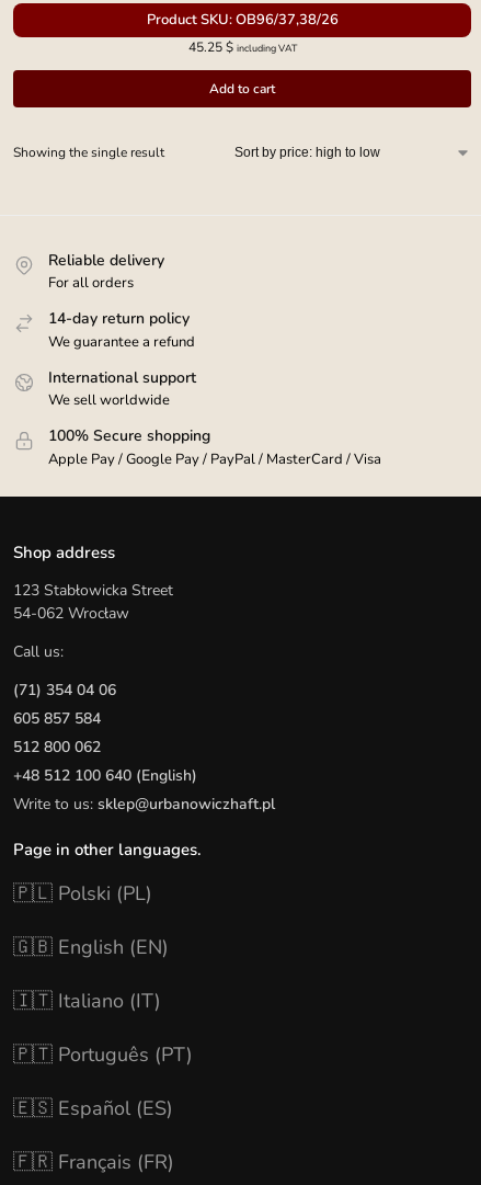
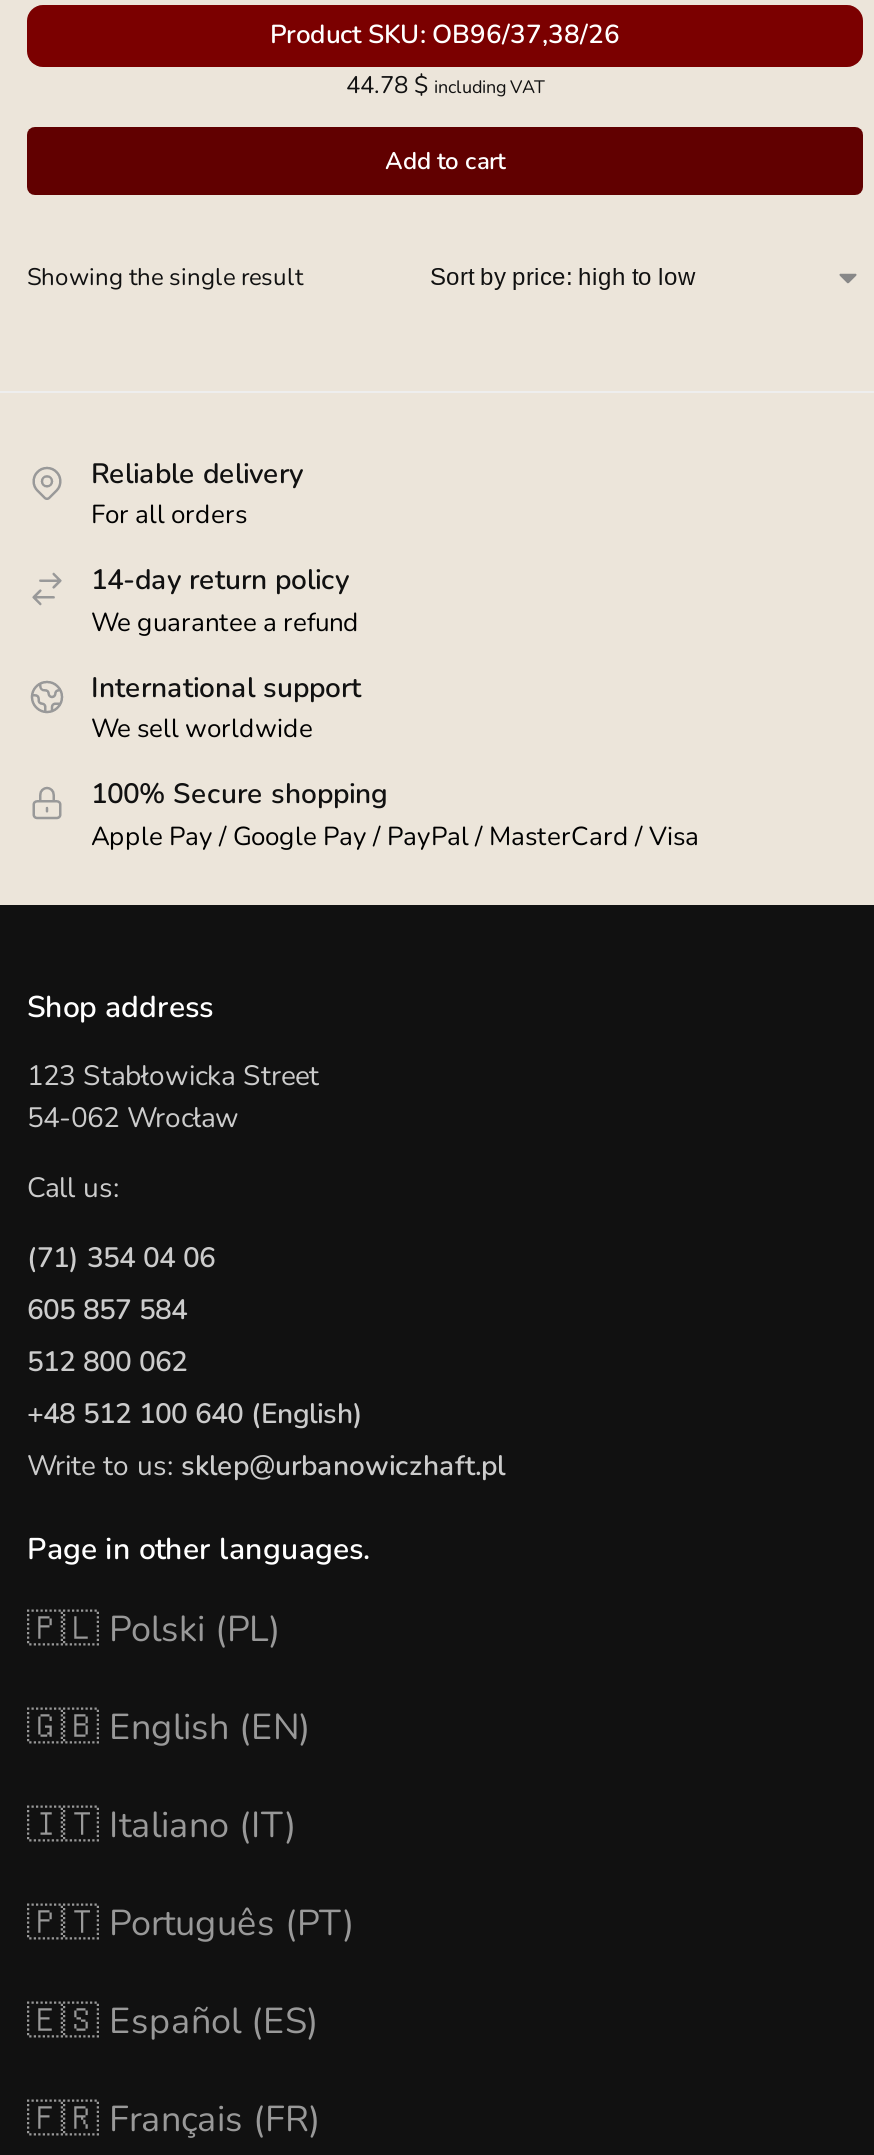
[188,38,296,56] 45.25 $ including VAT -> [346,69,544,101] 44.78 $ including VAT

